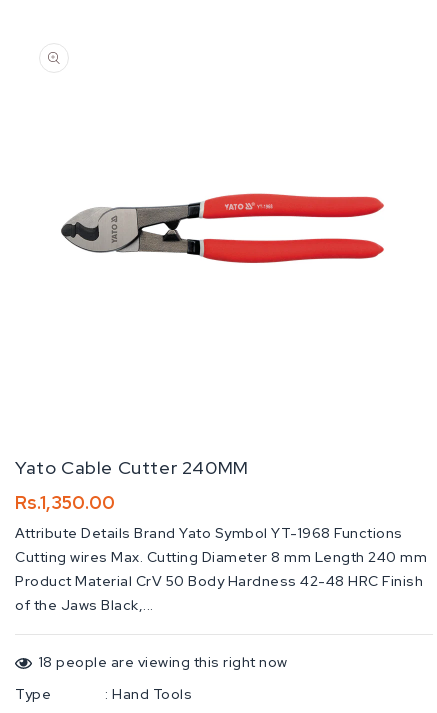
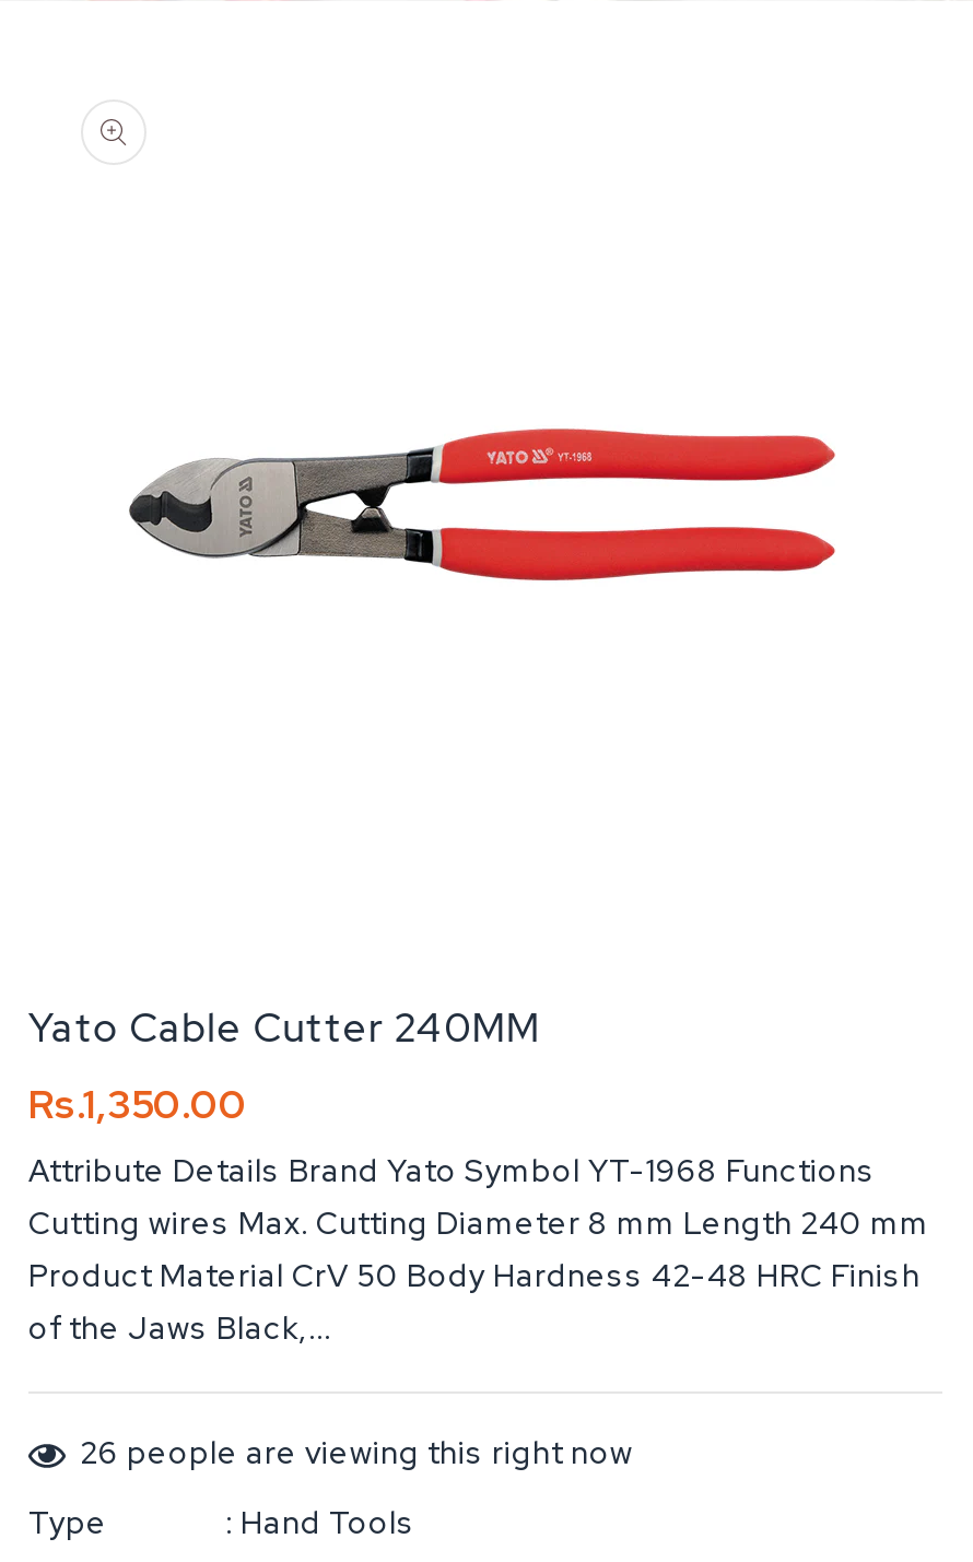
[38,653,287,671] 18 people are viewing this right now -> [80,1432,633,1472] 26 people are viewing this right now

